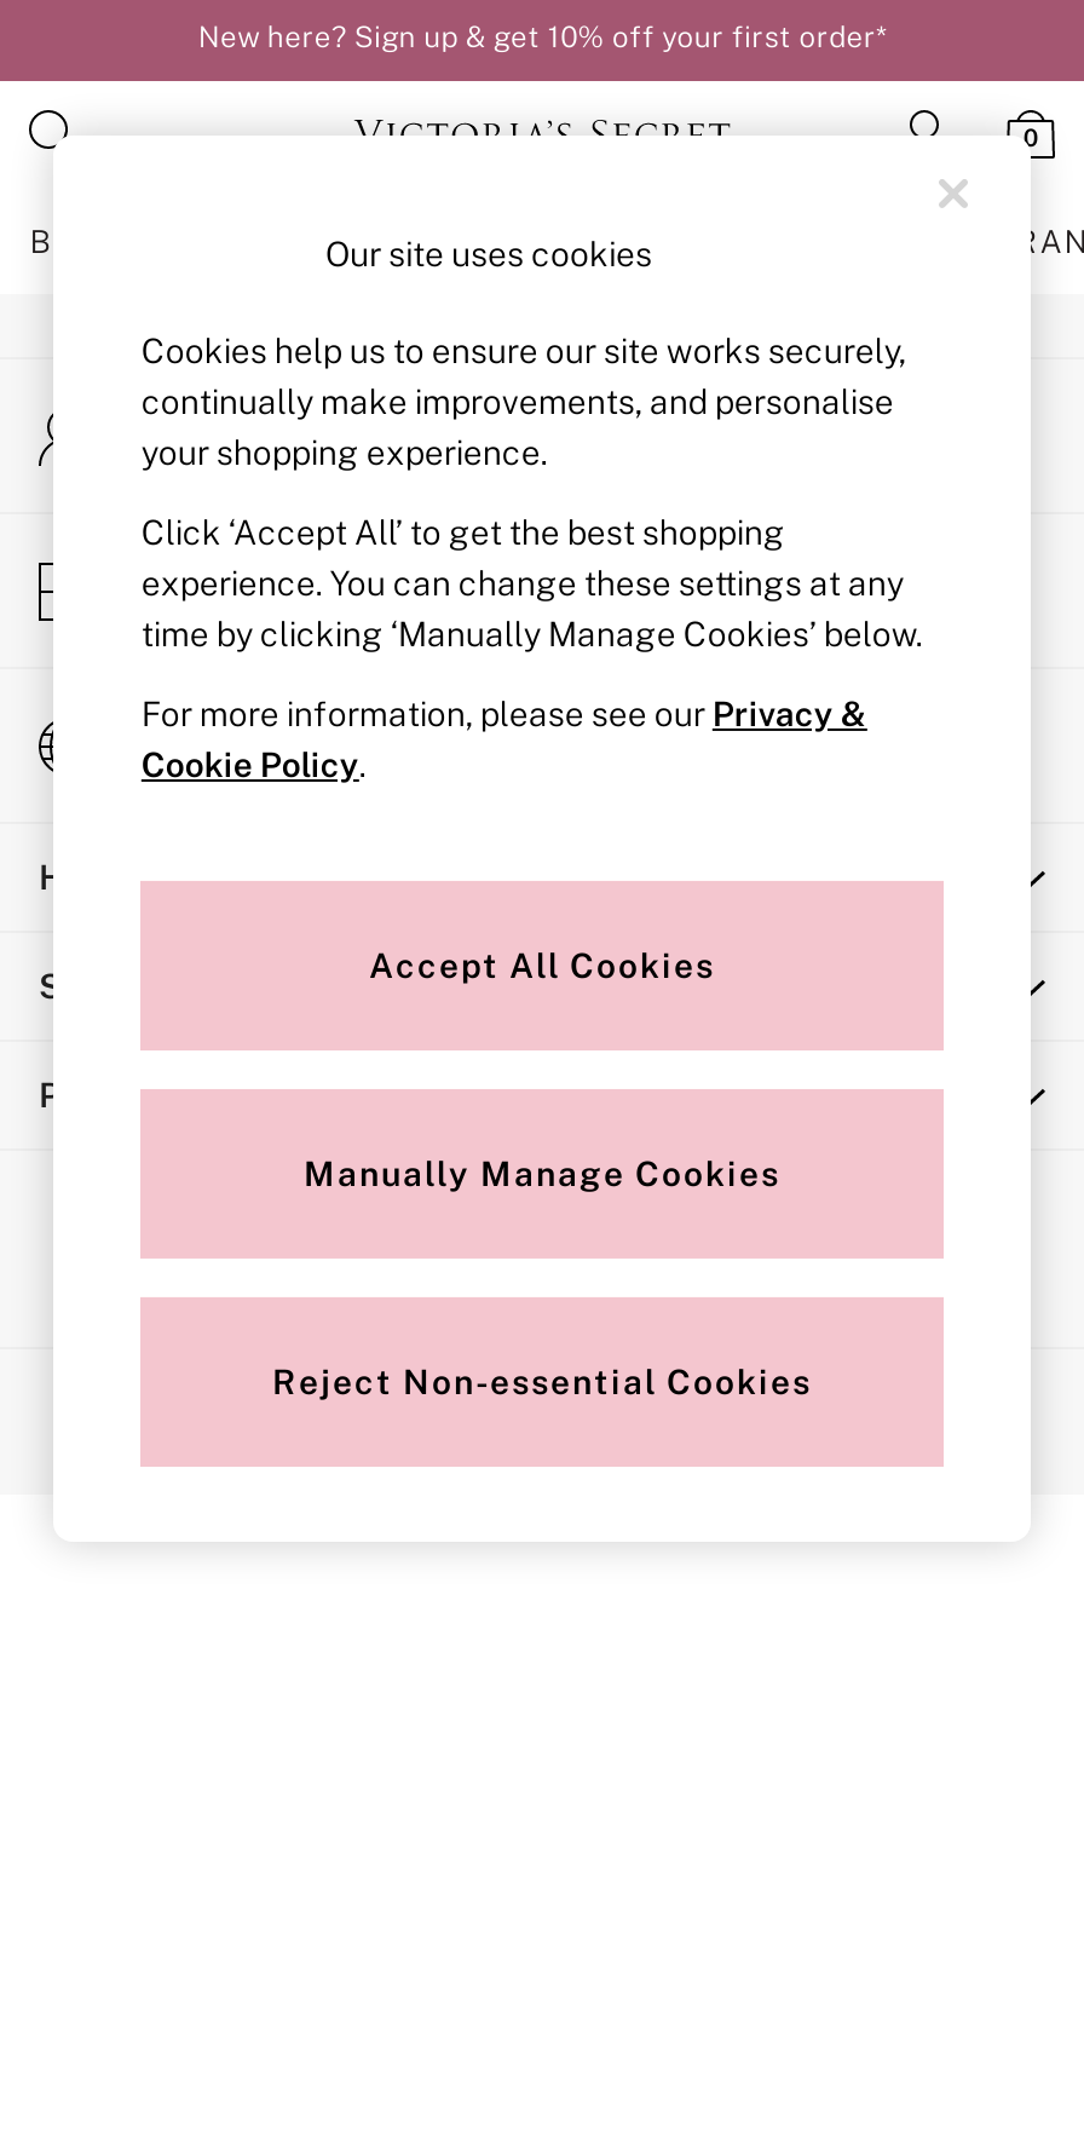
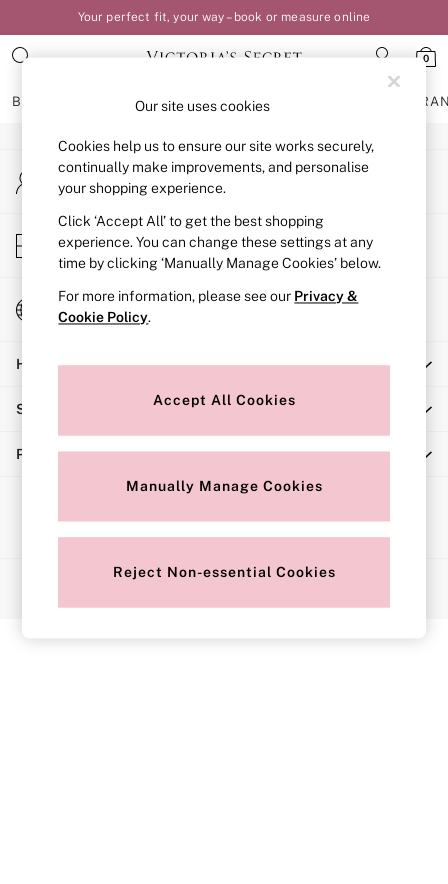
[198,21,886,54] New here? Sign up & get 10% off your first order* -> [78,10,370,24] Your perfect fit, your way – book or measure online

